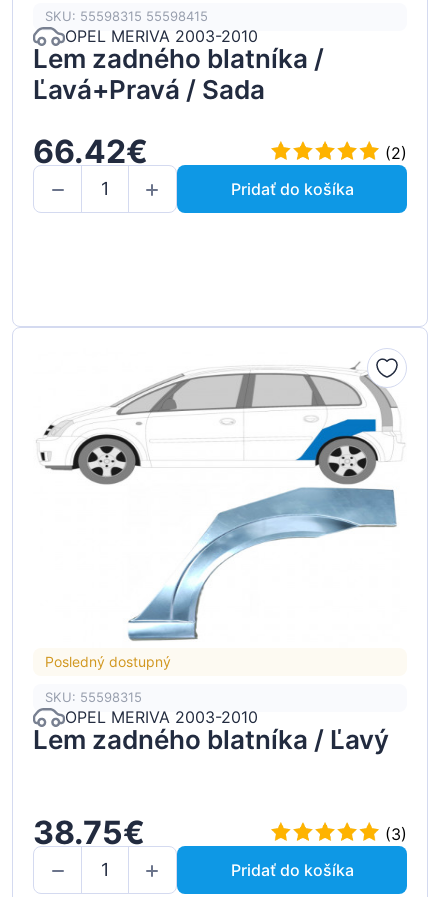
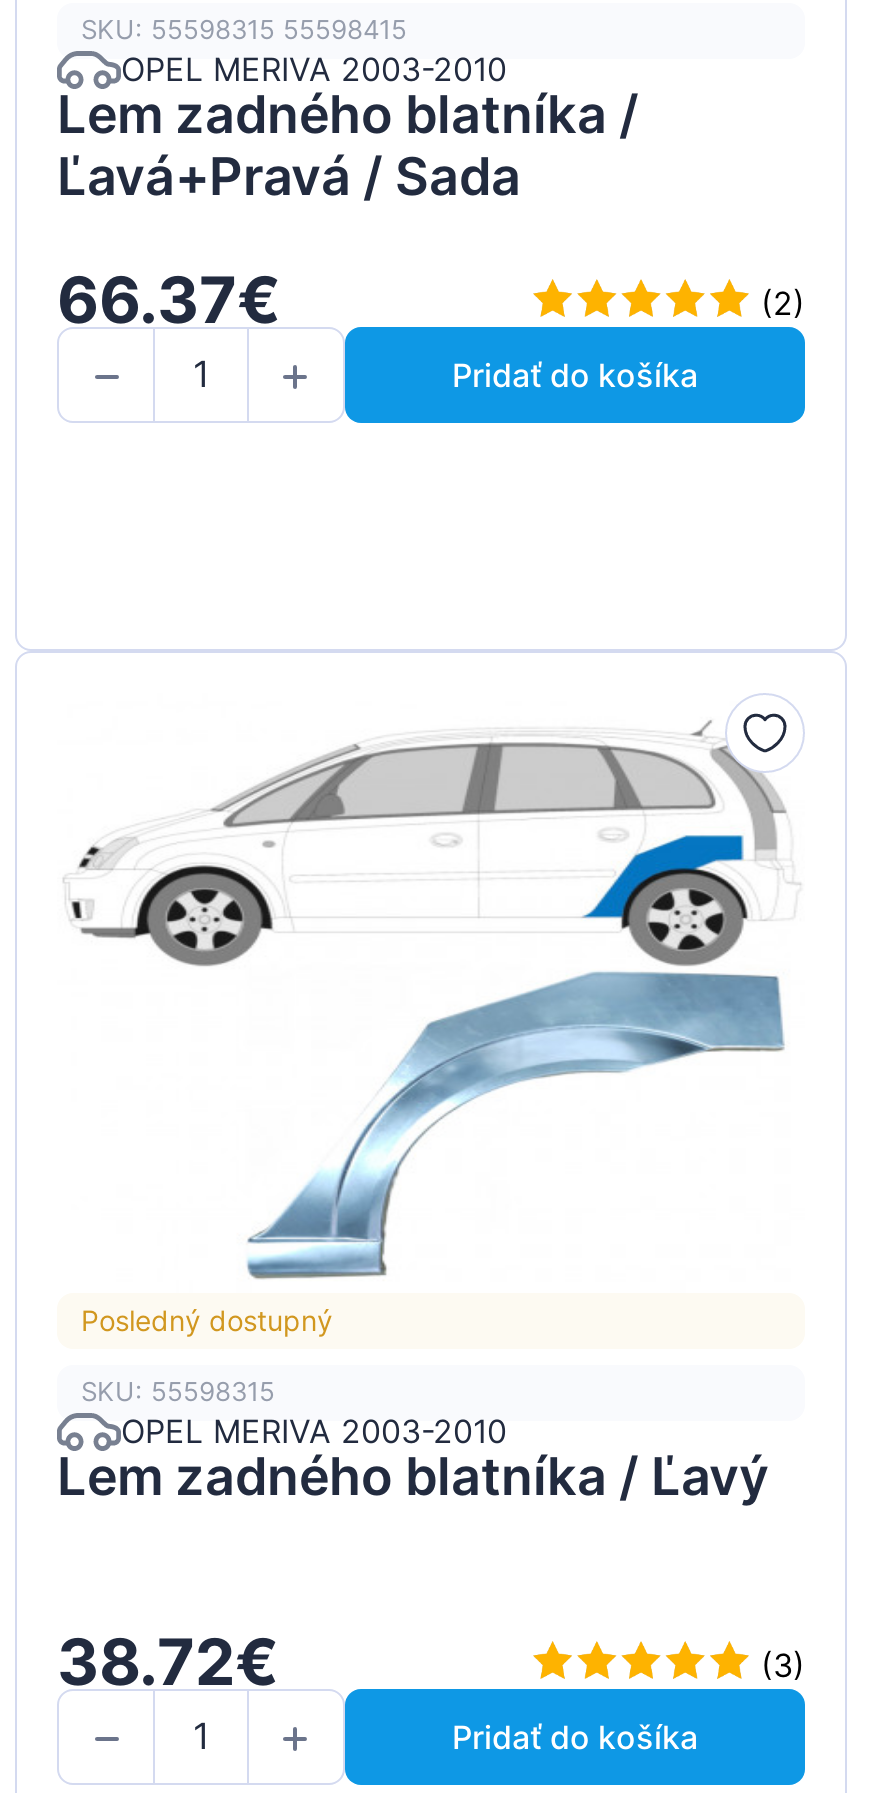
[33,132,148,171] 66.42€ -> [57,261,281,339] 66.37€
[33,813,145,852] 38.75€ -> [57,1623,279,1701] 38.72€

